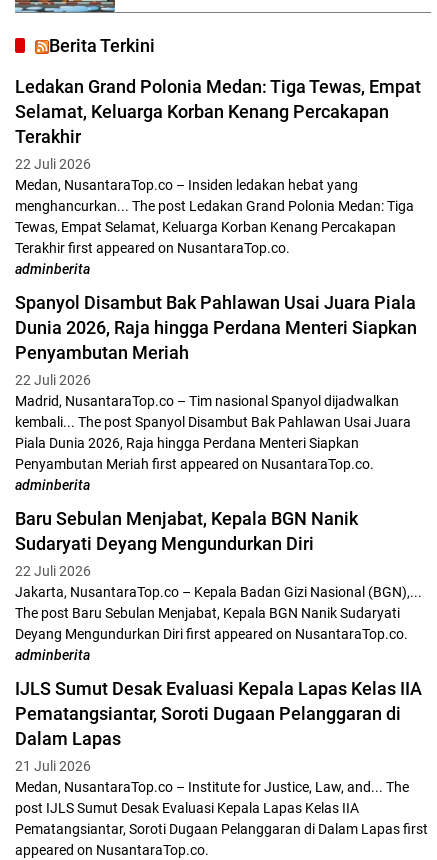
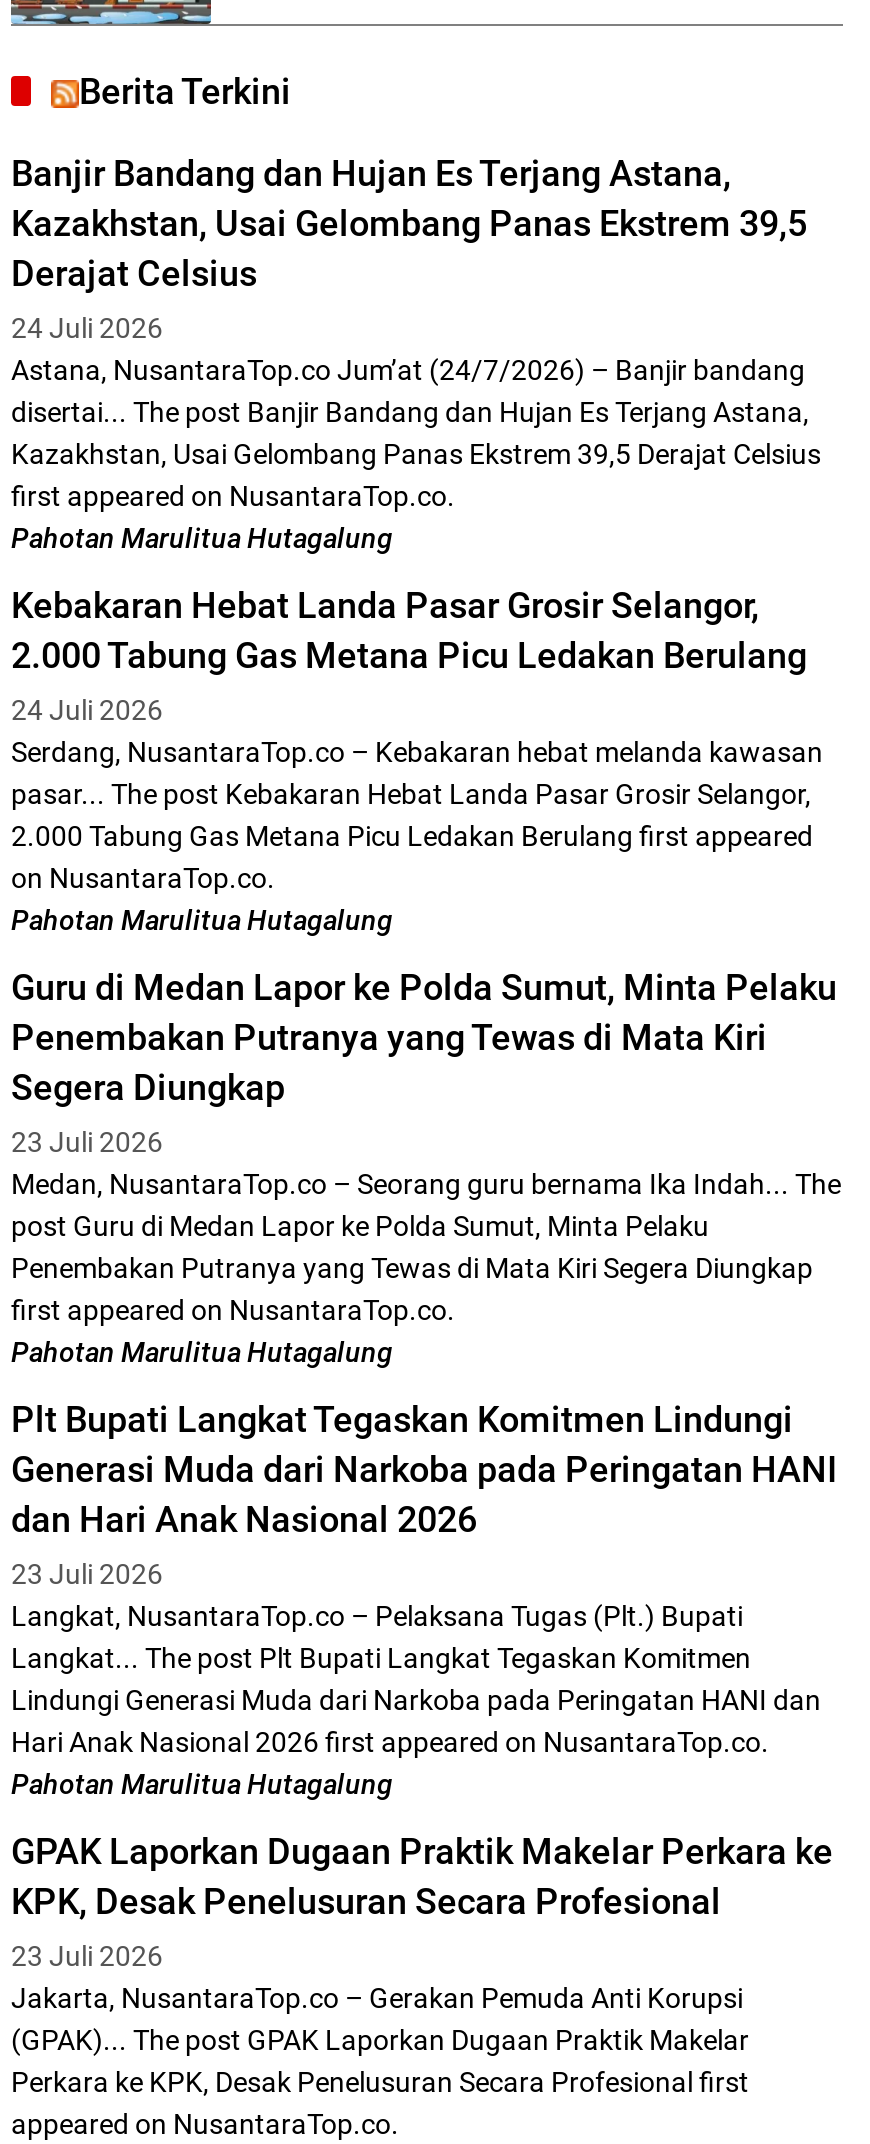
[15,76,428,837] Ledakan Grand Polonia Medan: Tiga Tewas, Empat | Selamat, Keluarga Korban Kenang Percakapan | Terakhir | 22 Juli 2026 | Medan, NusantaraTop.co – Insiden ledakan hebat yang | menghancurkan... The post Ledakan Grand Polonia Medan: Tiga | Tewas, Empat Selamat, Keluarga Korban Kenang Percakapan | Terakhir first appeared on NusantaraTop.co. | adminberita | Spanyol Disambut Bak Pahlawan Usai Juara Piala | Dunia 2026, Raja hingga Perdana Menteri Siapkan | Penyambutan Meriah | 22 Juli 2026 | Madrid, NusantaraTop.co – Tim nasional Spanyol dijadwalkan | kembali... The post Spanyol Disambut Bak Pahlawan Usai Juara | Piala Dunia 2026, Raja hingga Perdana Menteri Siapkan | Penyambutan Meriah first appeared on NusantaraTop.co. | adminberita | Baru Sebulan Menjabat, Kepala BGN Nanik | Sudaryati Deyang Mengundurkan Diri | 22 Juli 2026 | Jakarta, NusantaraTop.co – Kepala Badan Gizi Nasional (BGN),... | The post Baru Sebulan Menjabat, Kepala BGN Nanik Sudaryati | Deyang Mengundurkan Diri first appeared on NusantaraTop.co. | adminberita | IJLS Sumut Desak Evaluasi Kepala Lapas Kelas IIA | Pematangsiantar, Soroti Dugaan Pelanggaran di | Dalam Lapas | 21 Juli 2026 | Medan, NusantaraTop.co – Institute for Justice, Law, and... The | post IJLS Sumut Desak Evaluasi Kepala Lapas Kelas IIA | Pematangsiantar, Soroti Dugaan Pelanggaran di Dalam Lapas first -> [11,151,841,2097] Banjir Bandang dan Hujan Es Terjang Astana, | Kazakhstan, Usai Gelombang Panas Ekstrem 39,5 | Derajat Celsius | 24 Juli 2026 | Astana, NusantaraTop.co Jum’at (24/7/2026) – Banjir bandang | disertai... The post Banjir Bandang dan Hujan Es Terjang Astana, | Kazakhstan, Usai Gelombang Panas Ekstrem 39,5 Derajat Celsius | first appeared on NusantaraTop.co. | Pahotan Marulitua Hutagalung | Kebakaran Hebat Landa Pasar Grosir Selangor, | 2.000 Tabung Gas Metana Picu Ledakan Berulang | 24 Juli 2026 | Serdang, NusantaraTop.co – Kebakaran hebat melanda kawasan | pasar... The post Kebakaran Hebat Landa Pasar Grosir Selangor, | 2.000 Tabung Gas Metana Picu Ledakan Berulang first appeared | on NusantaraTop.co. | Pahotan Marulitua Hutagalung | Guru di Medan Lapor ke Polda Sumut, Minta Pelaku | Penembakan Putranya yang Tewas di Mata Kiri | Segera Diungkap | 23 Juli 2026 | Medan, NusantaraTop.co – Seorang guru bernama Ika Indah... The | post Guru di Medan Lapor ke Polda Sumut, Minta Pelaku | Penembakan Putranya yang Tewas di Mata Kiri Segera Diungkap | first appeared on NusantaraTop.co. | Pahotan Marulitua Hutagalung | Plt Bupati Langkat Tegaskan Komitmen Lindungi | Generasi Muda dari Narkoba pada Peringatan HANI | dan Hari Anak Nasional 2026 | 23 Juli 2026 | Langkat, NusantaraTop.co – Pelaksana Tugas (Plt.) Bupati | Langkat... The post Plt Bupati Langkat Tegaskan Komitmen | Lindungi Generasi Muda dari Narkoba pada Peringatan HANI dan | Hari Anak Nasional 2026 first appeared on NusantaraTop.co. | Pahotan Marulitua Hutagalung | GPAK Laporkan Dugaan Praktik Makelar Perkara ke | KPK, Desak Penelusuran Secara Profesional | 23 Juli 2026 | Jakarta, NusantaraTop.co – Gerakan Pemuda Anti Korupsi | (GPAK)... The post GPAK Laporkan Dugaan Praktik Makelar | Perkara ke KPK, Desak Penelusuran Secara Profesional first

